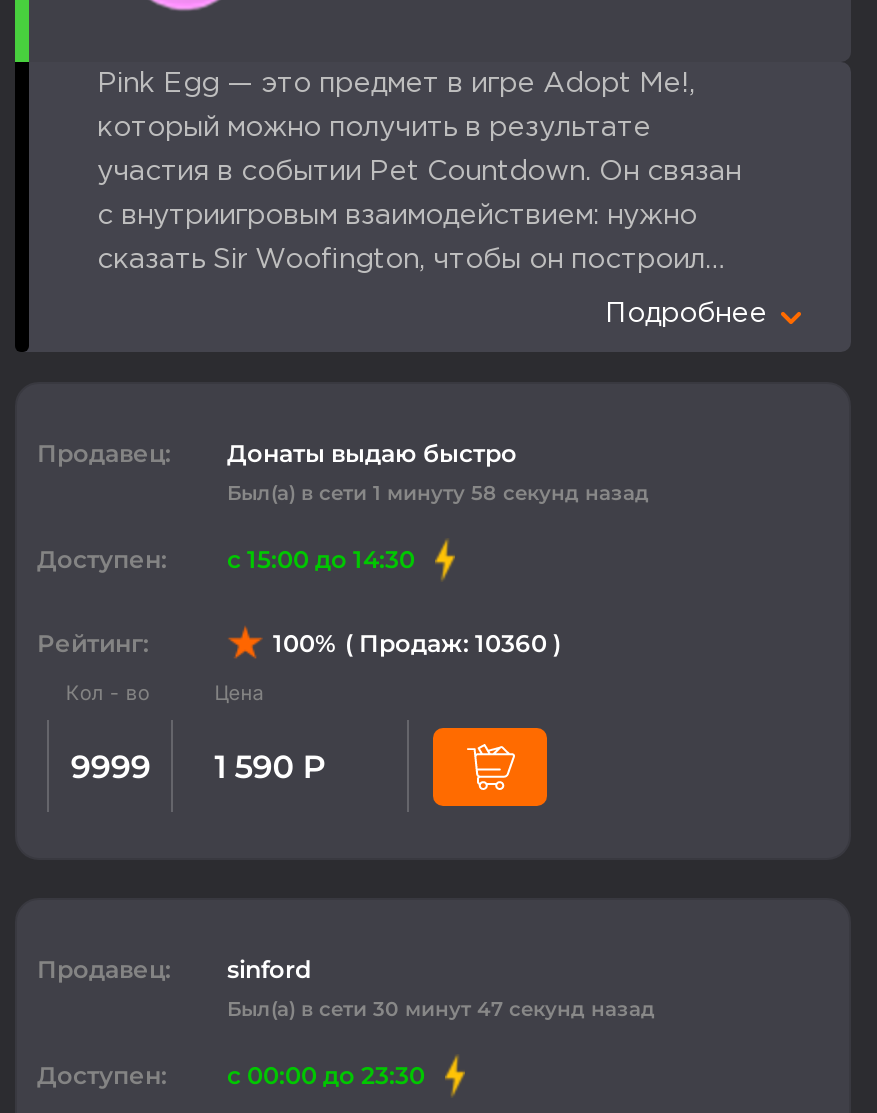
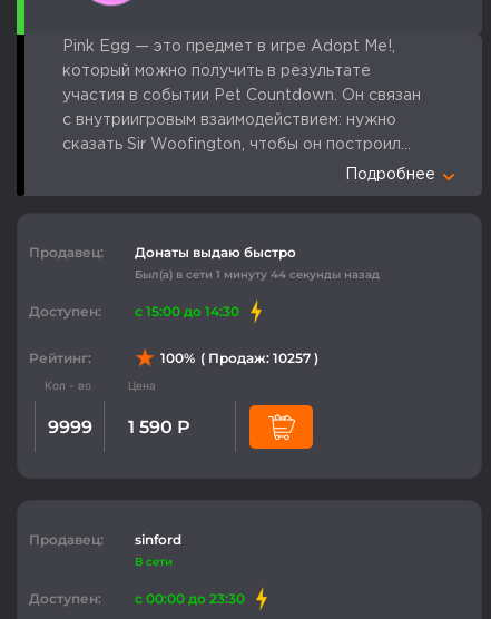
[227,480,649,506] Был(а) в сети 1 минуту 58 секунд назад -> [135,267,380,282] Был(а) в сети 1 минуту 44 секунды назад
[273,627,561,658] 100% ( Продаж: 10360 ) -> [160,349,318,366] 100% ( Продаж: 10257 )
[227,996,655,1022] Был(а) в сети 30 минут 47 секунд назад -> [135,554,173,569] В сети

